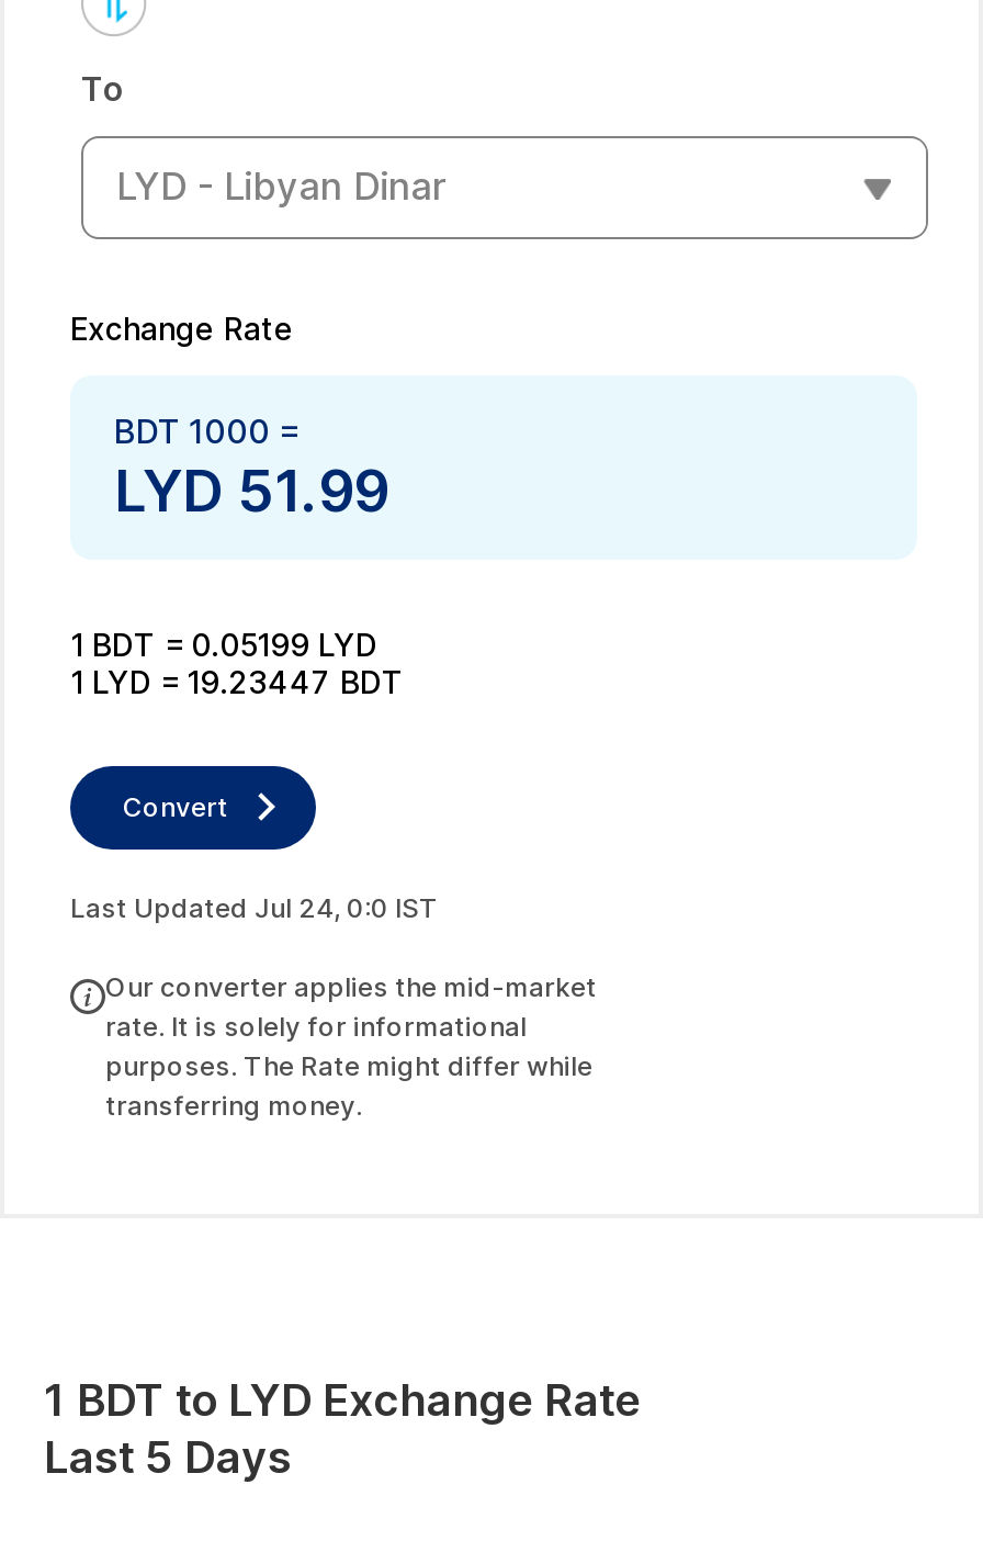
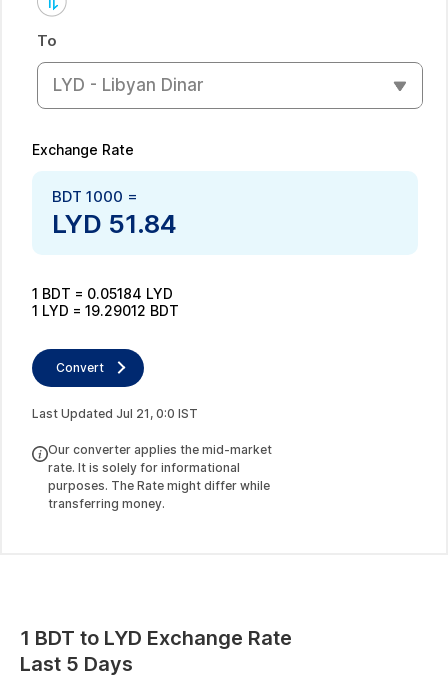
[114,455,388,524] LYD 51.99 -> [52,207,177,238] LYD 51.84
[70,625,377,662] 1 BDT = 0.05199 LYD -> [32,284,173,301] 1 BDT = 0.05184 LYD
[70,662,404,699] 1 LYD = 19.23447 BDT -> [32,301,179,318] 1 LYD = 19.29012 BDT
[70,890,439,923] Last Updated Jul 24, 0:0 IST -> [32,405,198,420] Last Updated Jul 21, 0:0 IST

